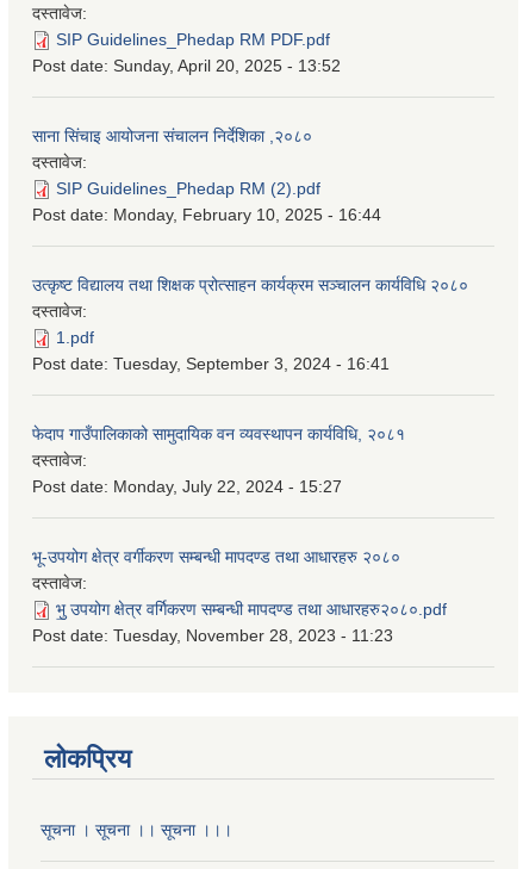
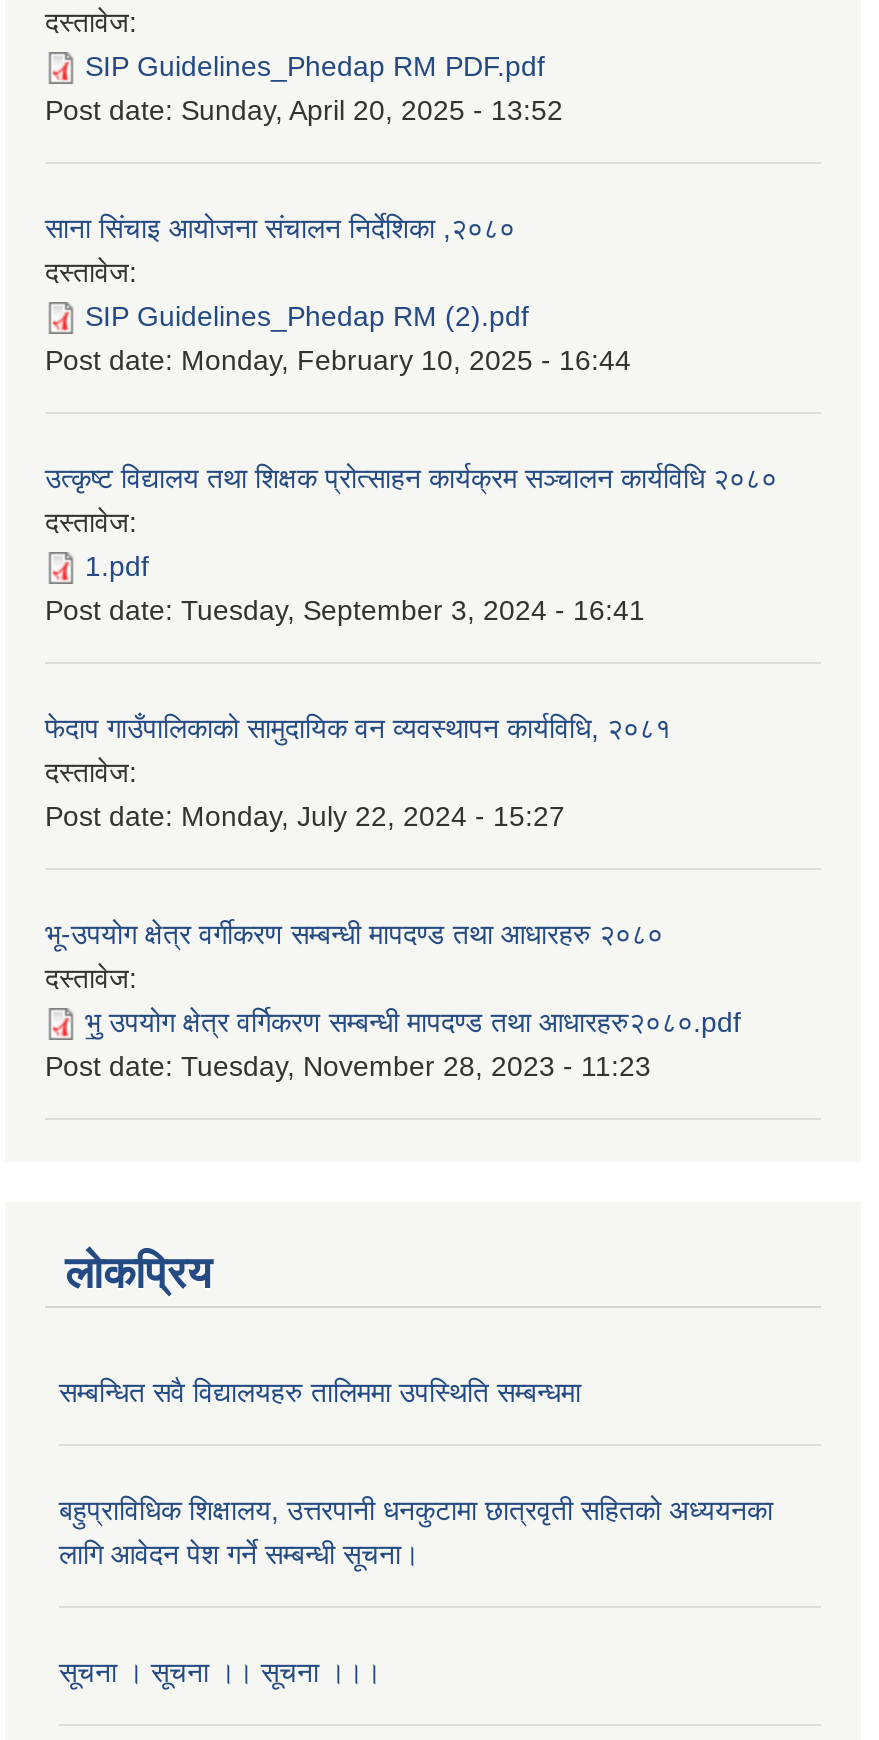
none -> [59,1376,581,1408] सम्बन्धित सवै विद्यालयहरु तालिममा उपस्थिति सम्बन्धमा
none -> [59,1494,773,1570] बहुप्राविधिक शिक्षालय, उत्तरपानी धनकुटामा छात्रवृती सहितको अध्ययनका | लागि आवेदन पेश गर्ने सम्बन्धी सूचना।

